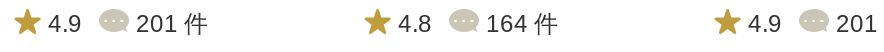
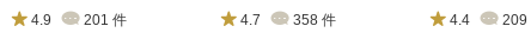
[398,10,558,38] 4.8 | 164 件 -> [240,12,336,28] 4.7 | 358 件
[748,10,878,38] 4.9 | 201 -> [450,12,527,28] 4.4 | 209

